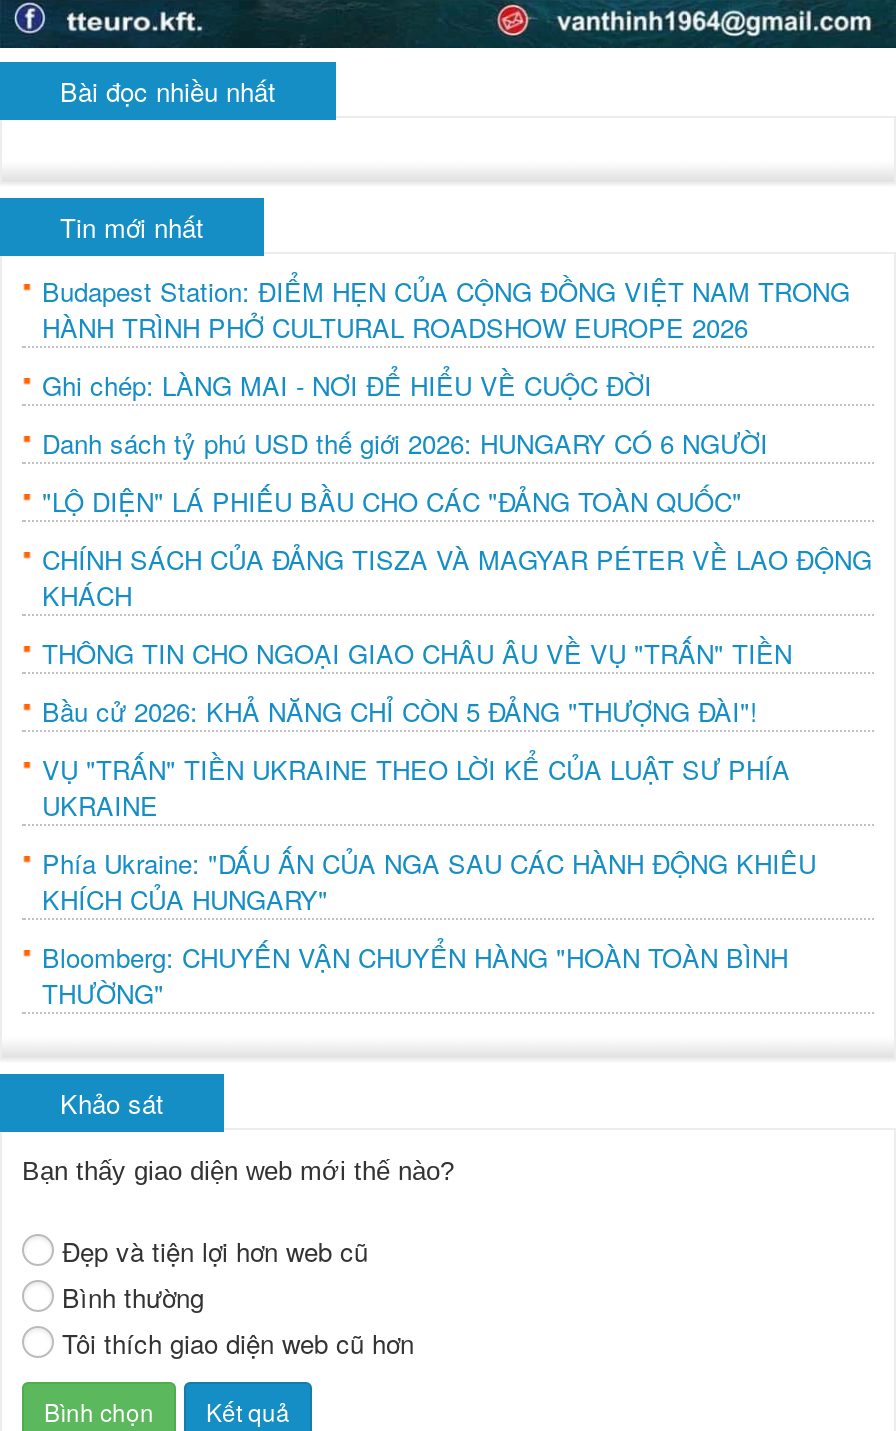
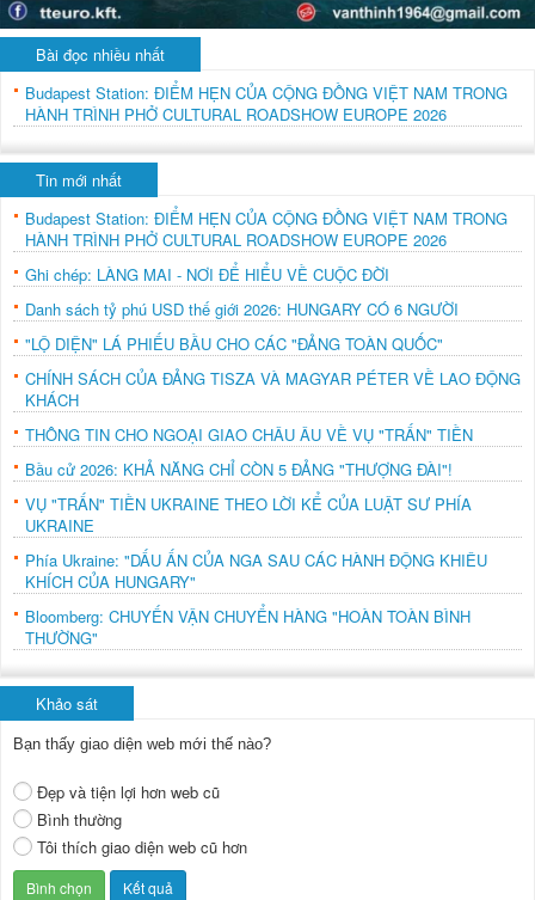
none -> [25,82,508,126] Budapest Station: ĐIỂM HẸN CỦA CỘNG ĐỒNG VIỆT NAM TRONG | HÀNH TRÌNH PHỞ CULTURAL ROADSHOW EUROPE 2026

